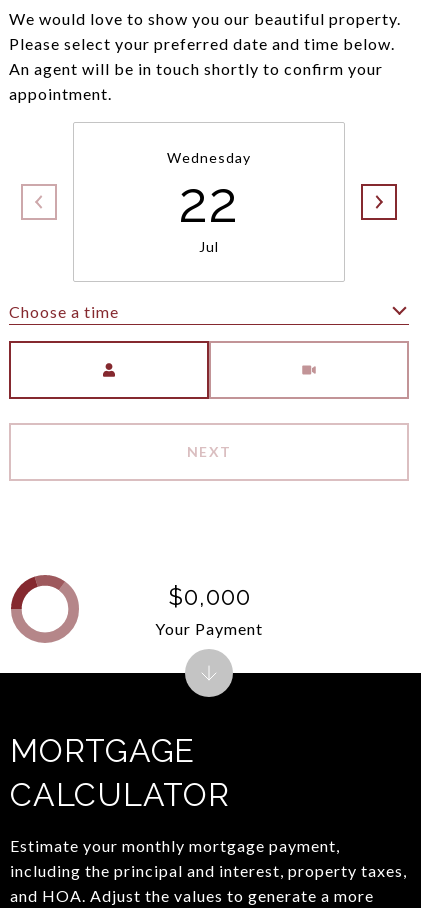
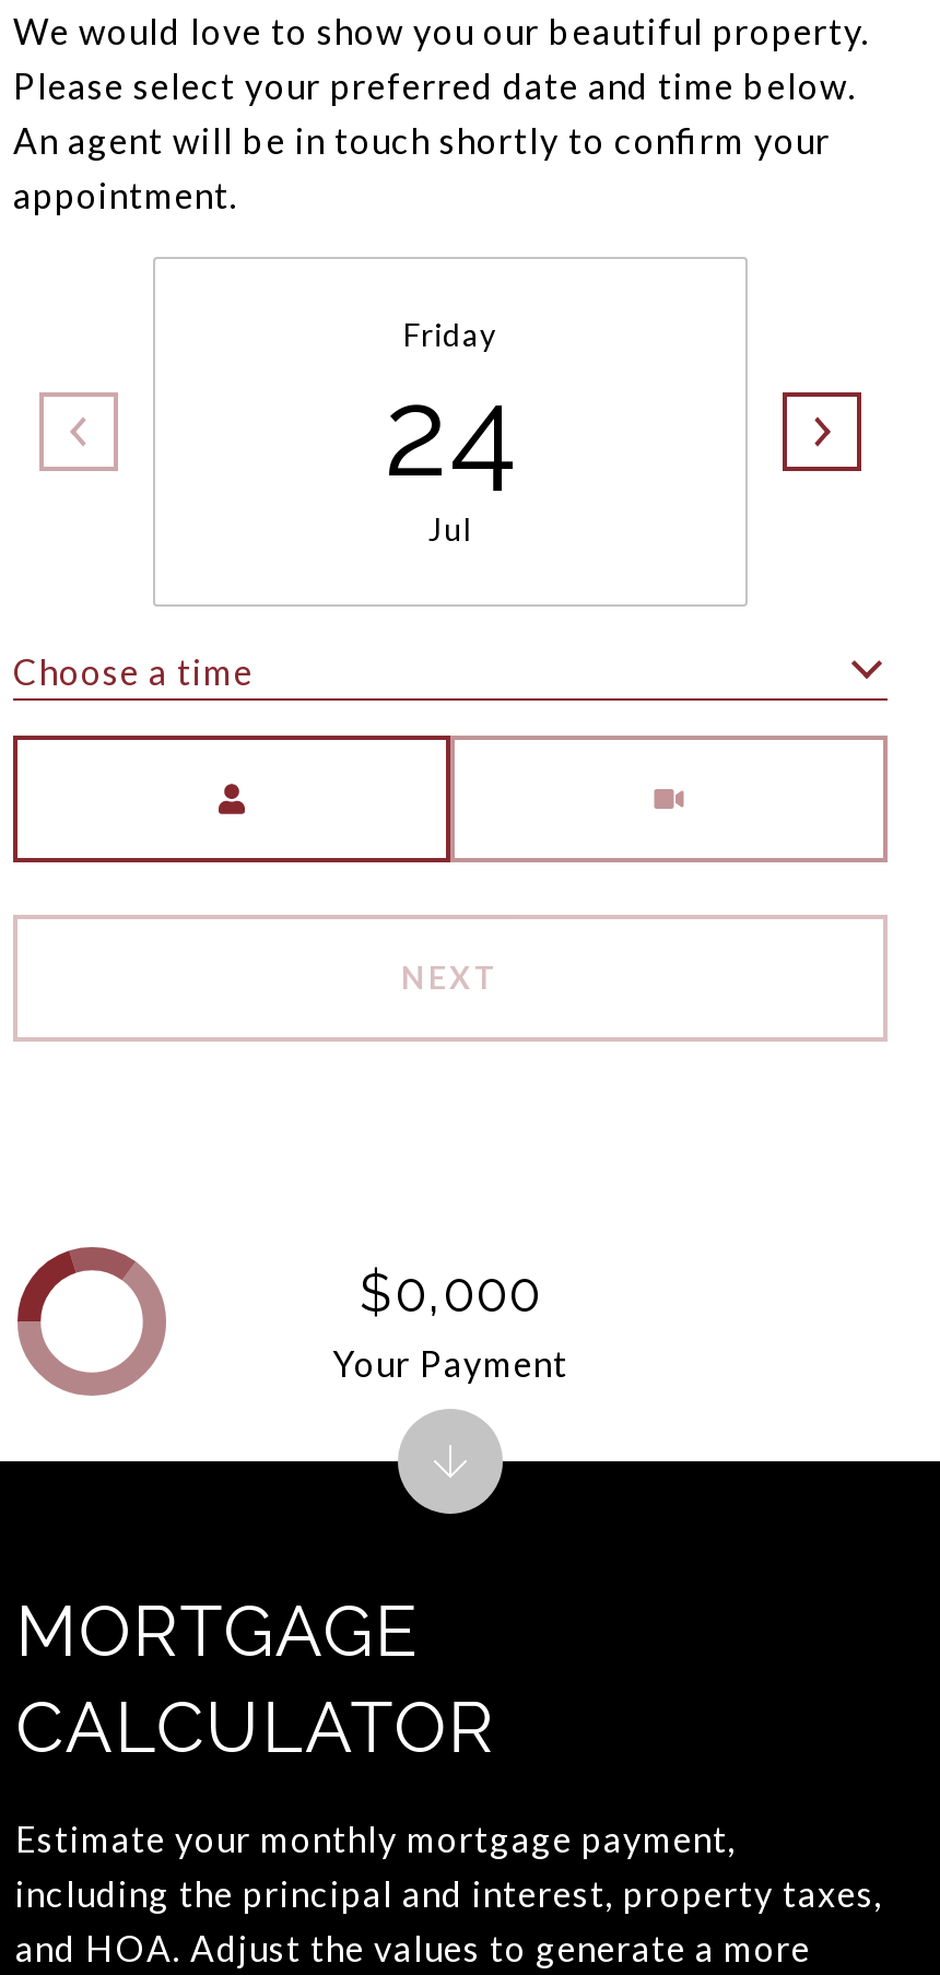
[167,149,251,235] Wednesday | 22 -> [384,316,517,504] Friday | 24

